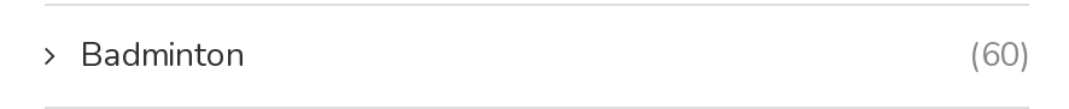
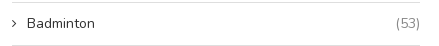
[969,32,1029,77] (60) -> [395,14,420,33] (53)

